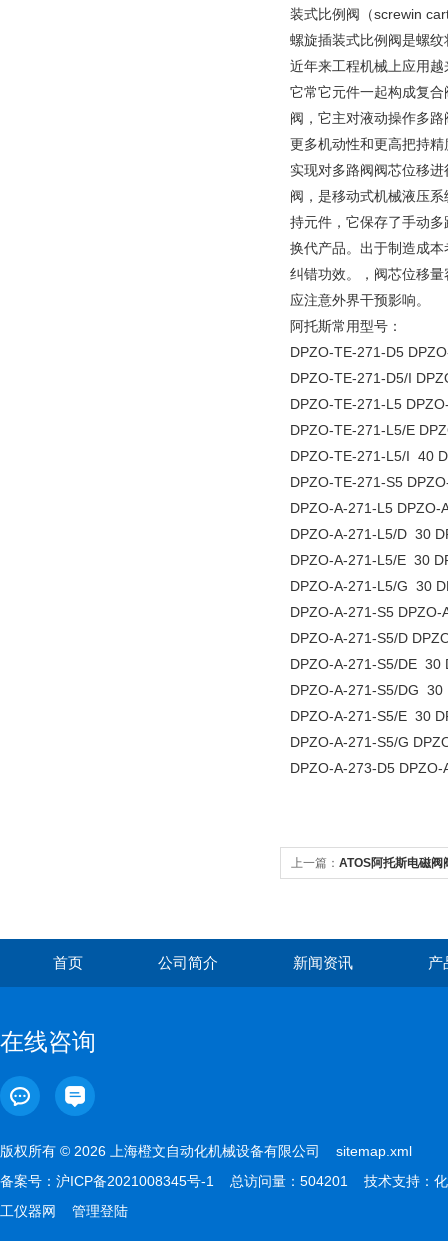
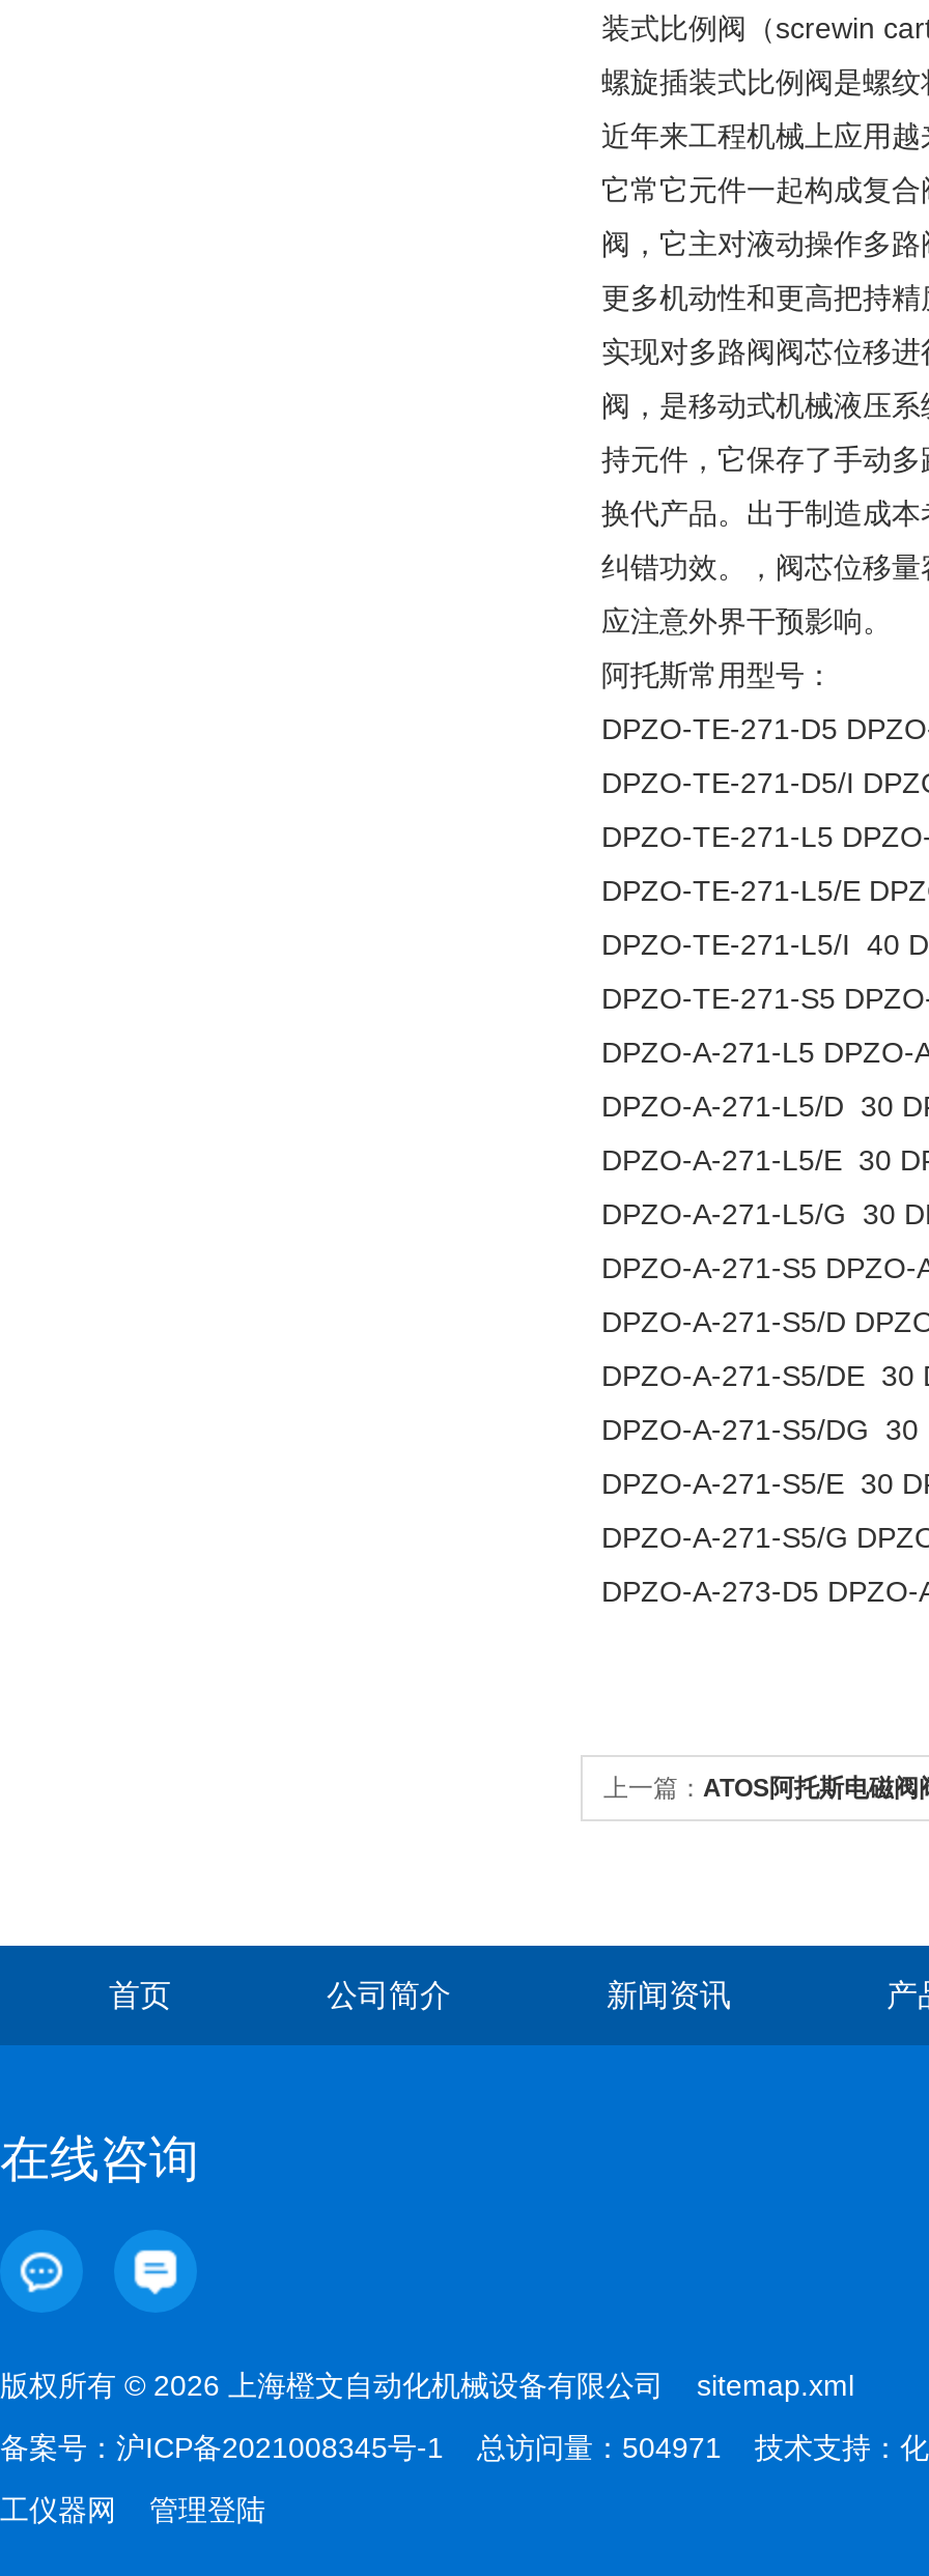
[0,1173,448,1189] 备案号：沪ICP备2021008345号-1总访问量：504201 技术支持：化 -> [0,2431,929,2464] 备案号：沪ICP备2021008345号-1总访问量：504971 技术支持：化

